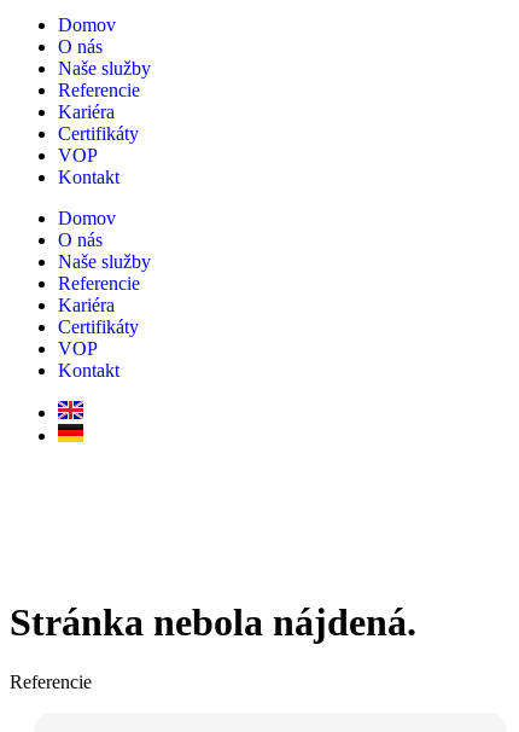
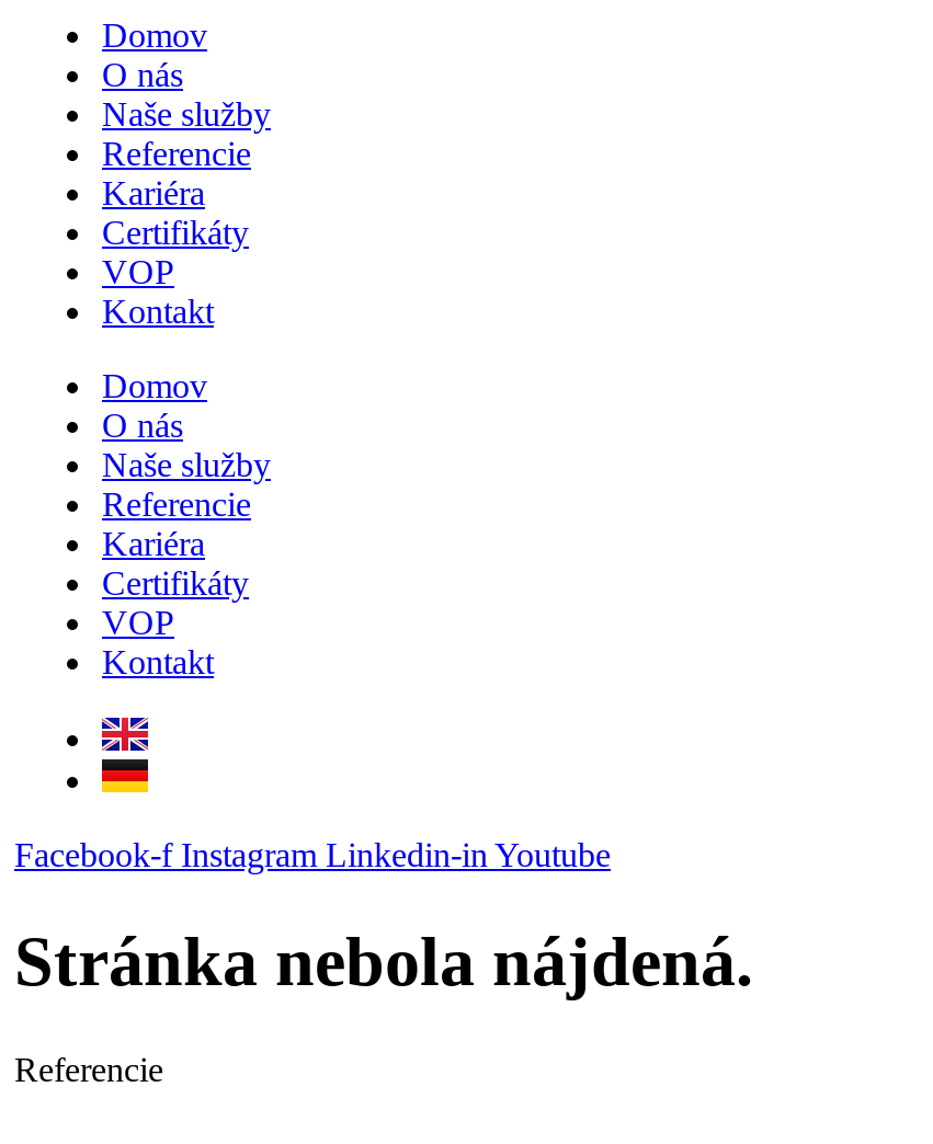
none -> [14,836,611,873] Facebook-f Instagram Linkedin-in Youtube

